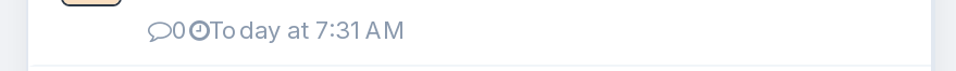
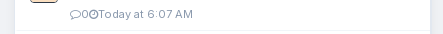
[172,15,405,45] 0 Today at 7:31 AM -> [81,7,193,21] 0 Today at 6:07 AM

